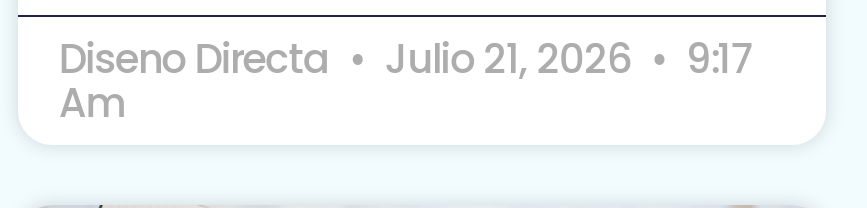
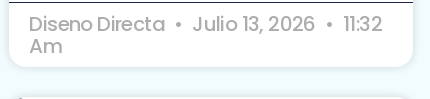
[376,31,640,87] Julio 21, 2026 -> [188,10,320,38] Julio 13, 2026
[677,31,753,87] 9:17 -> [339,10,382,38] 11:32

